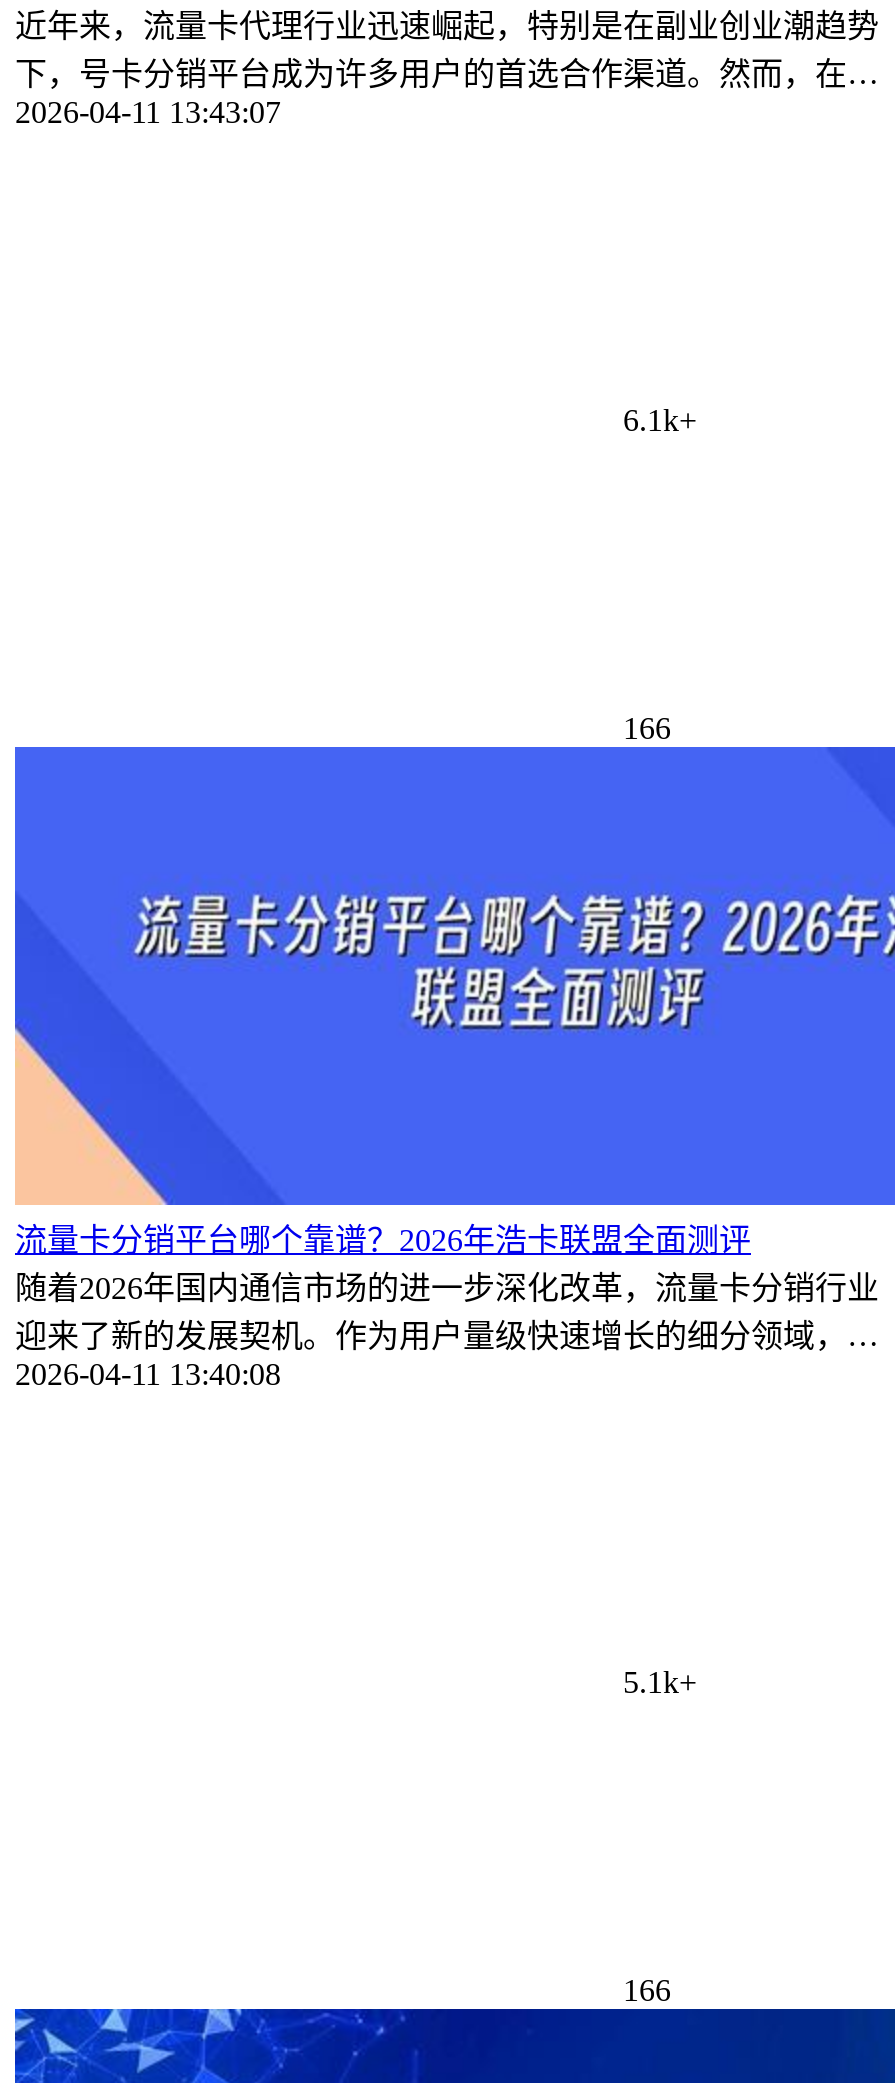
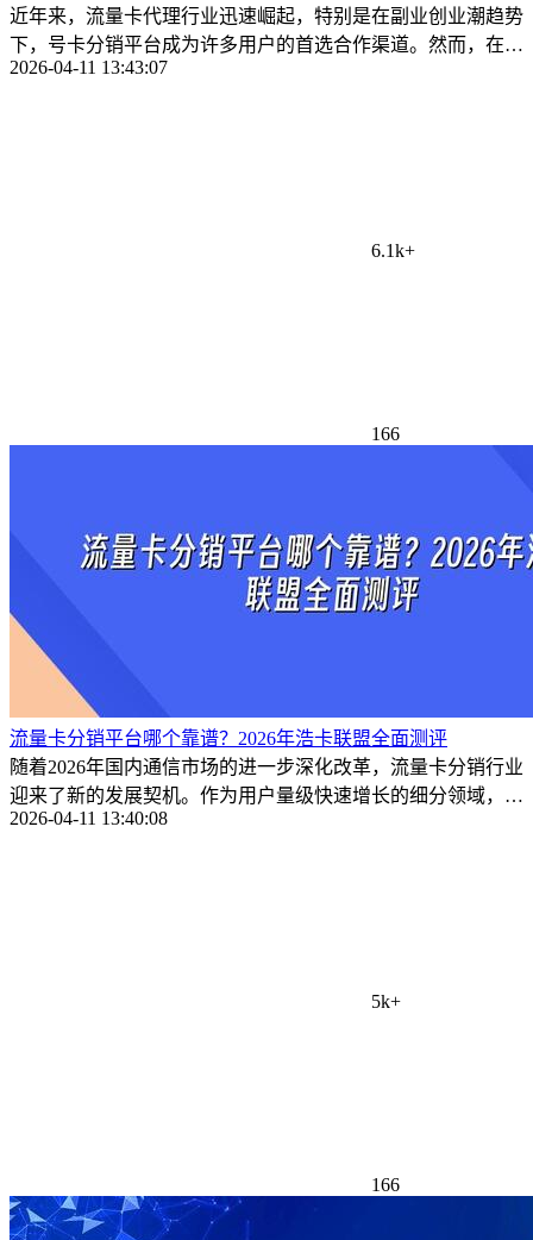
[615,1664,697,1698] 5.1k+ -> [366,991,401,1011] 5k+

